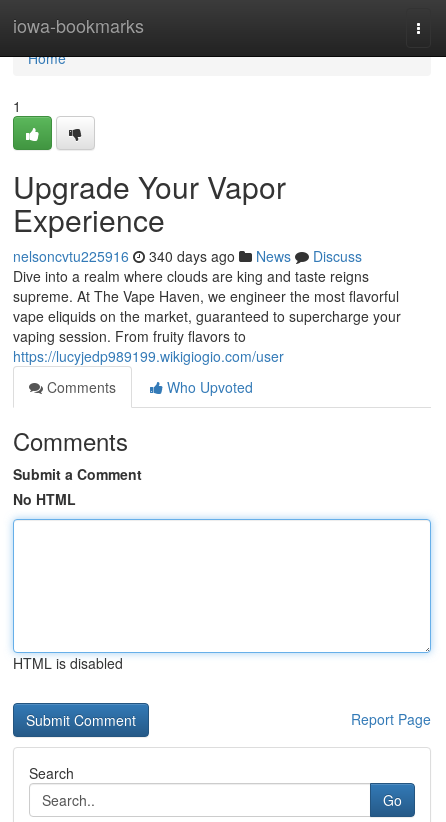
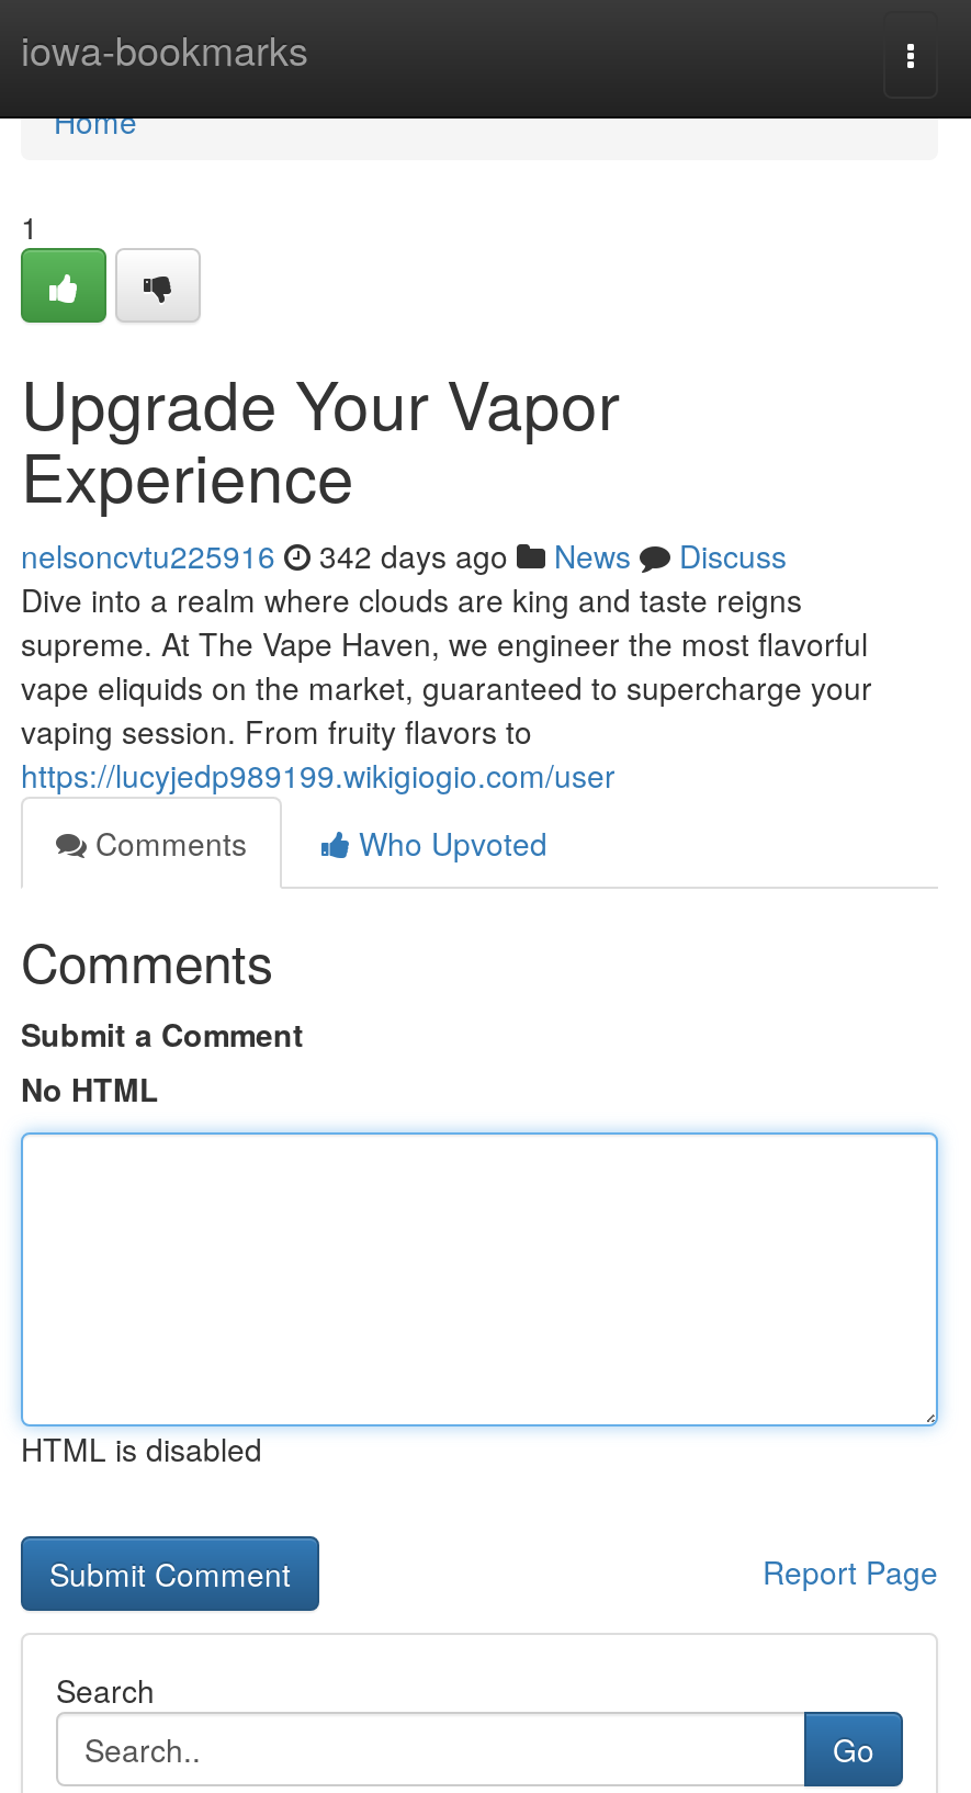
[13,246,362,266] nelsoncvtu225916 340 days ago News Discuss -> [21,533,787,577] nelsoncvtu225916 342 days ago News Discuss

